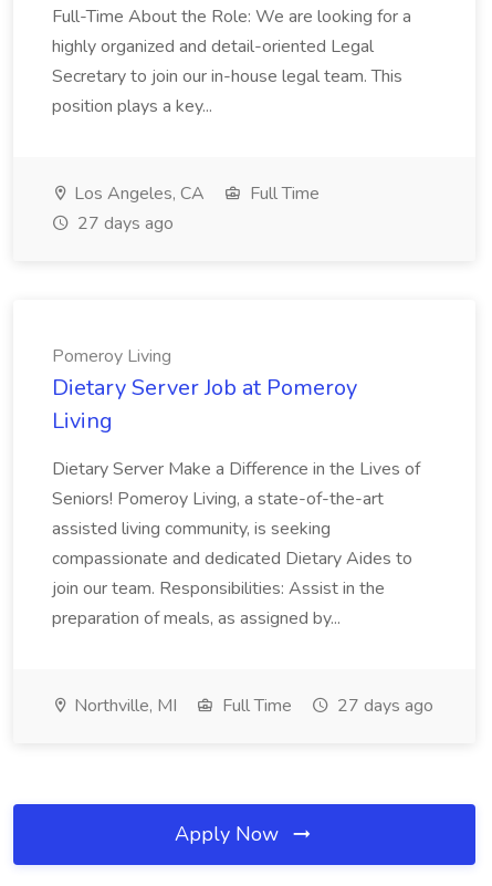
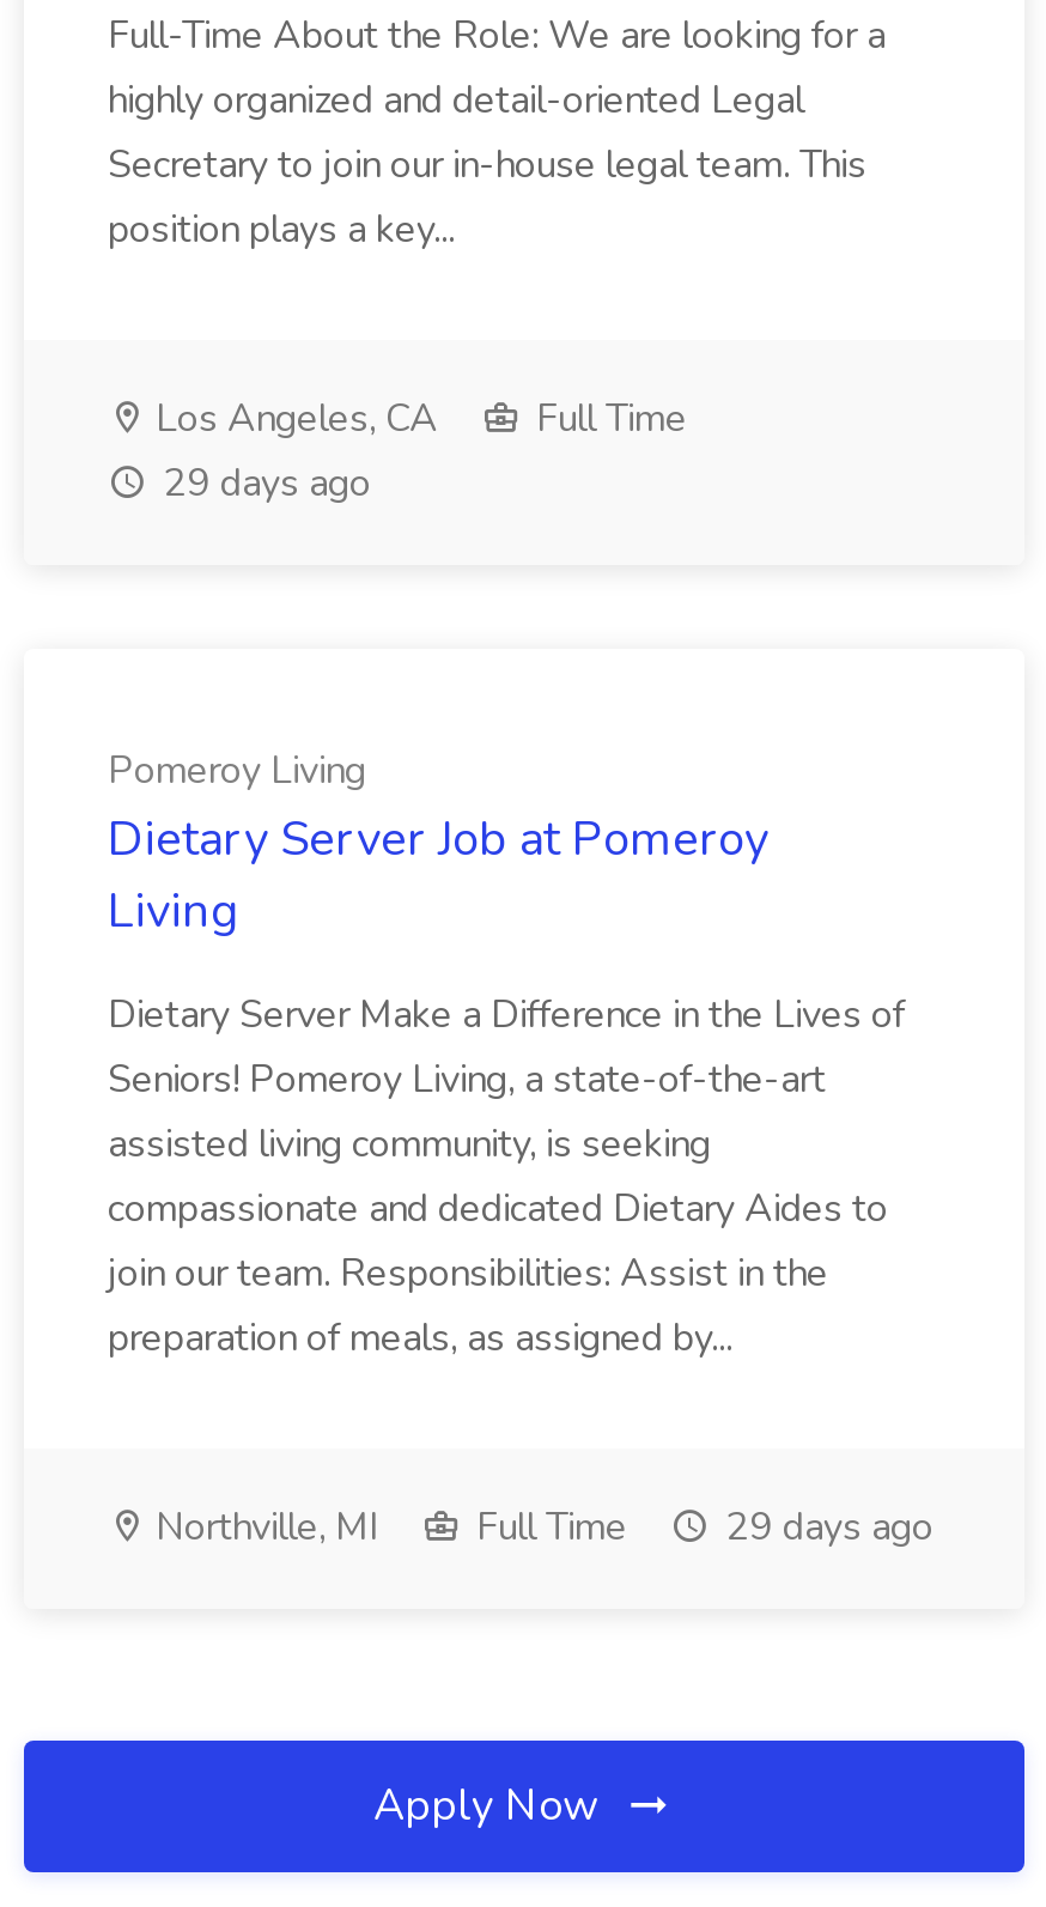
[73,211,174,236] 27 days ago -> [153,457,371,510] 29 days ago
[70,694,433,718] Northville, MI Full Time 27 days ago -> [146,1501,934,1554] Northville, MI Full Time 29 days ago

